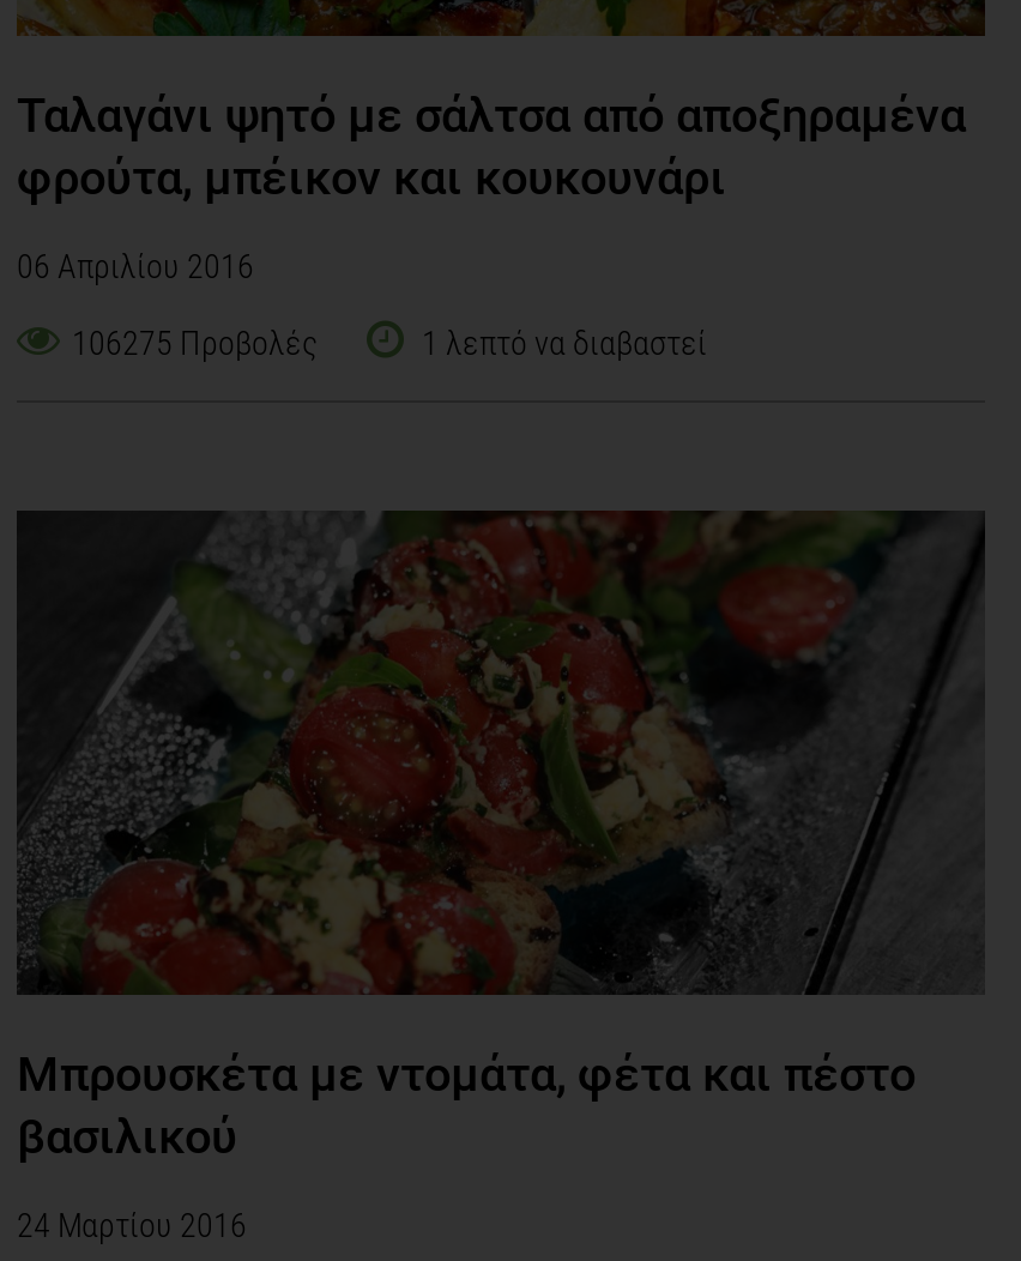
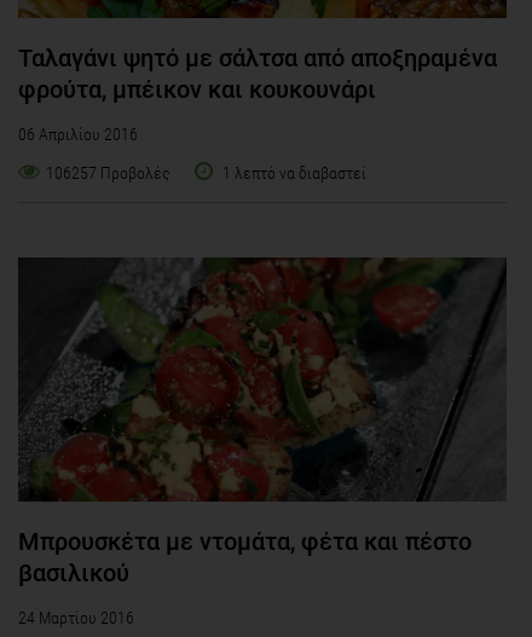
[72,323,319,362] 106275 Προβολές -> [46,163,170,182] 106257 Προβολές

